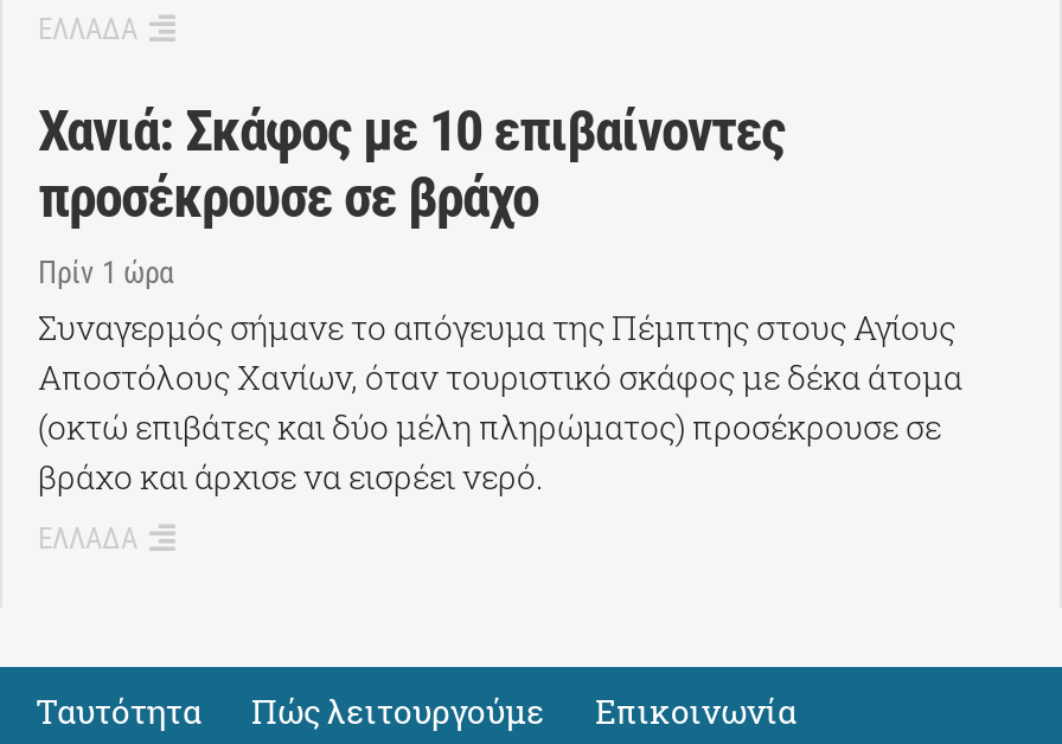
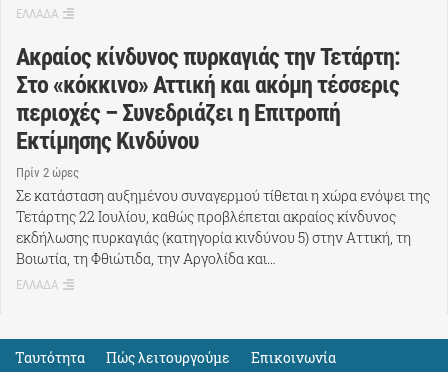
[38,99,962,498] Χανιά: Σκάφος με 10 επιβαίνοντες | προσέκρουσε σε βράχο | Πρίν 1 ώρα | Συναγερμός σήμανε το απόγευμα της Πέμπτης στους Αγίους | Αποστόλους Χανίων, όταν τουριστικό σκάφος με δέκα άτομα | (οκτώ επιβάτες και δύο μέλη πληρώματος) προσέκρουσε σε | βράχο και άρχισε να εισρέει νερό. -> [16,43,430,267] Ακραίος κίνδυνος πυρκαγιάς την Τετάρτη: | Στο «κόκκινο» Αττική και ακόμη τέσσερις | περιοχές – Συνεδριάζει η Επιτροπή | Εκτίμησης Κινδύνου | Πρίν 2 ώρες | Σε κατάσταση αυξημένου συναγερμού τίθεται η χώρα ενόψει της | Τετάρτης 22 Ιουλίου, καθώς προβλέπεται ακραίος κίνδυνος | εκδήλωσης πυρκαγιάς (κατηγορία κινδύνου 5) στην Αττική, τη | Βοιωτία, τη Φθιώτιδα, την Αργολίδα και…

